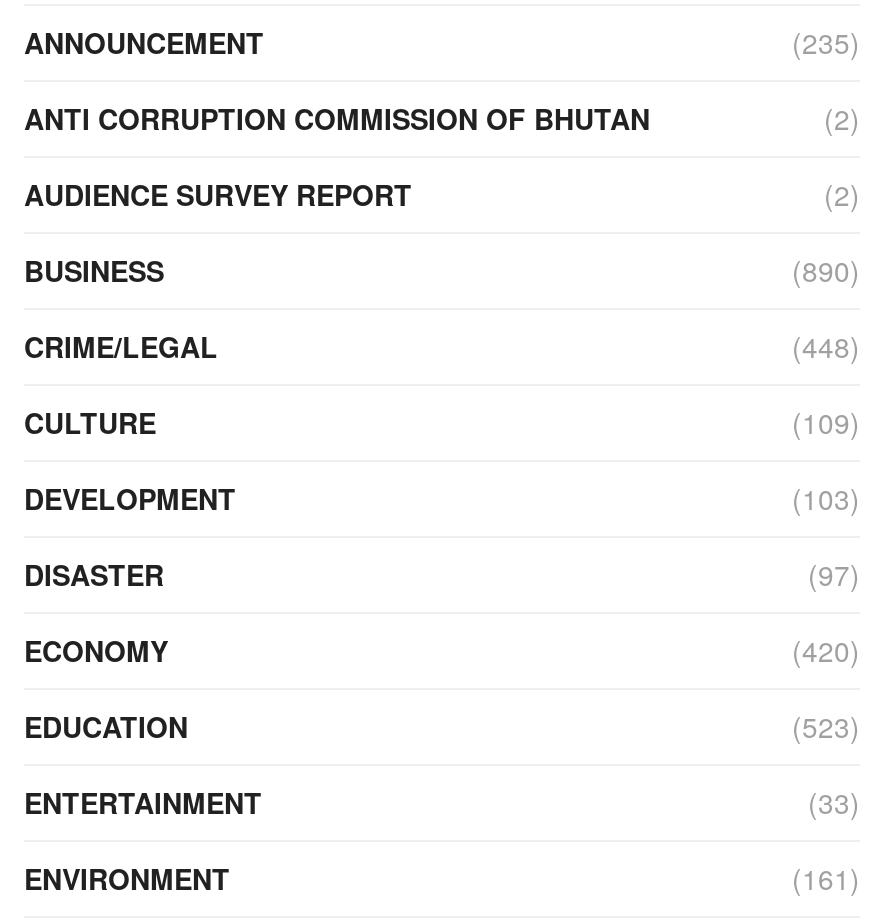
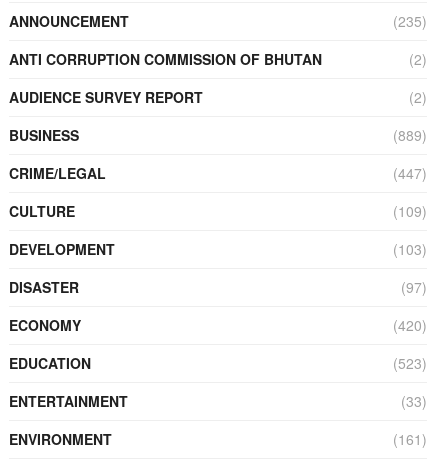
[792,250,860,290] (890) -> [393,125,427,145] (889)
[792,326,860,366] (448) -> [393,163,427,183] (447)

